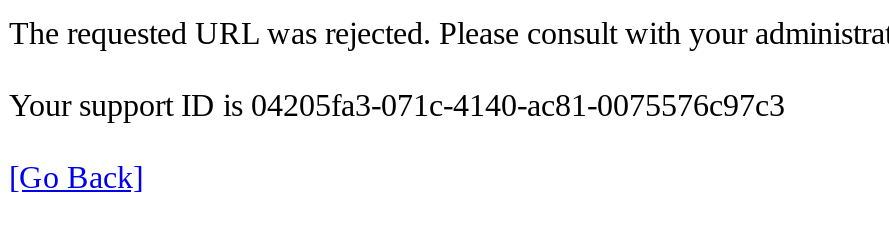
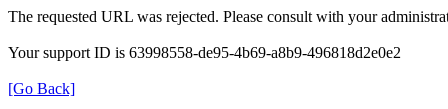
[9,88,785,122] Your support ID is 04205fa3-071c-4140-ac81-0075576c97c3 -> [8,44,401,61] Your support ID is 63998558-de95-4b69-a8b9-496818d2e0e2

